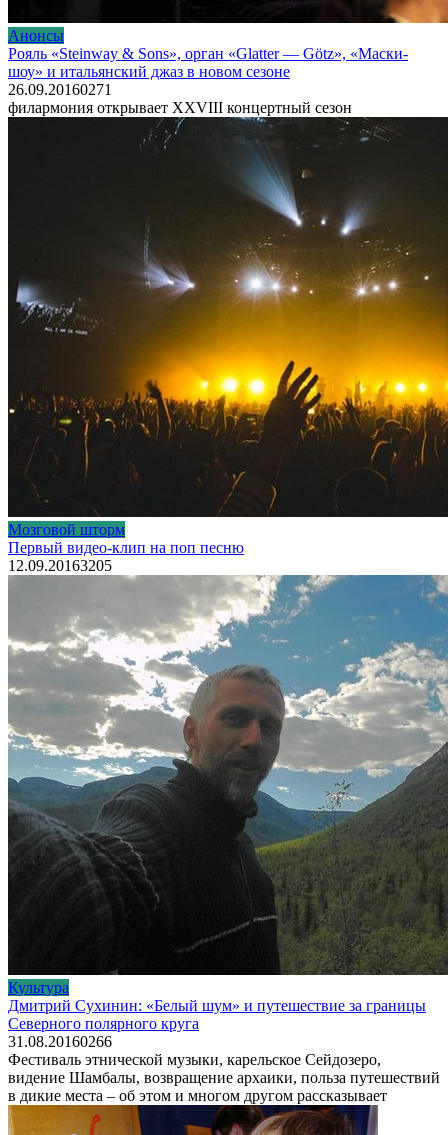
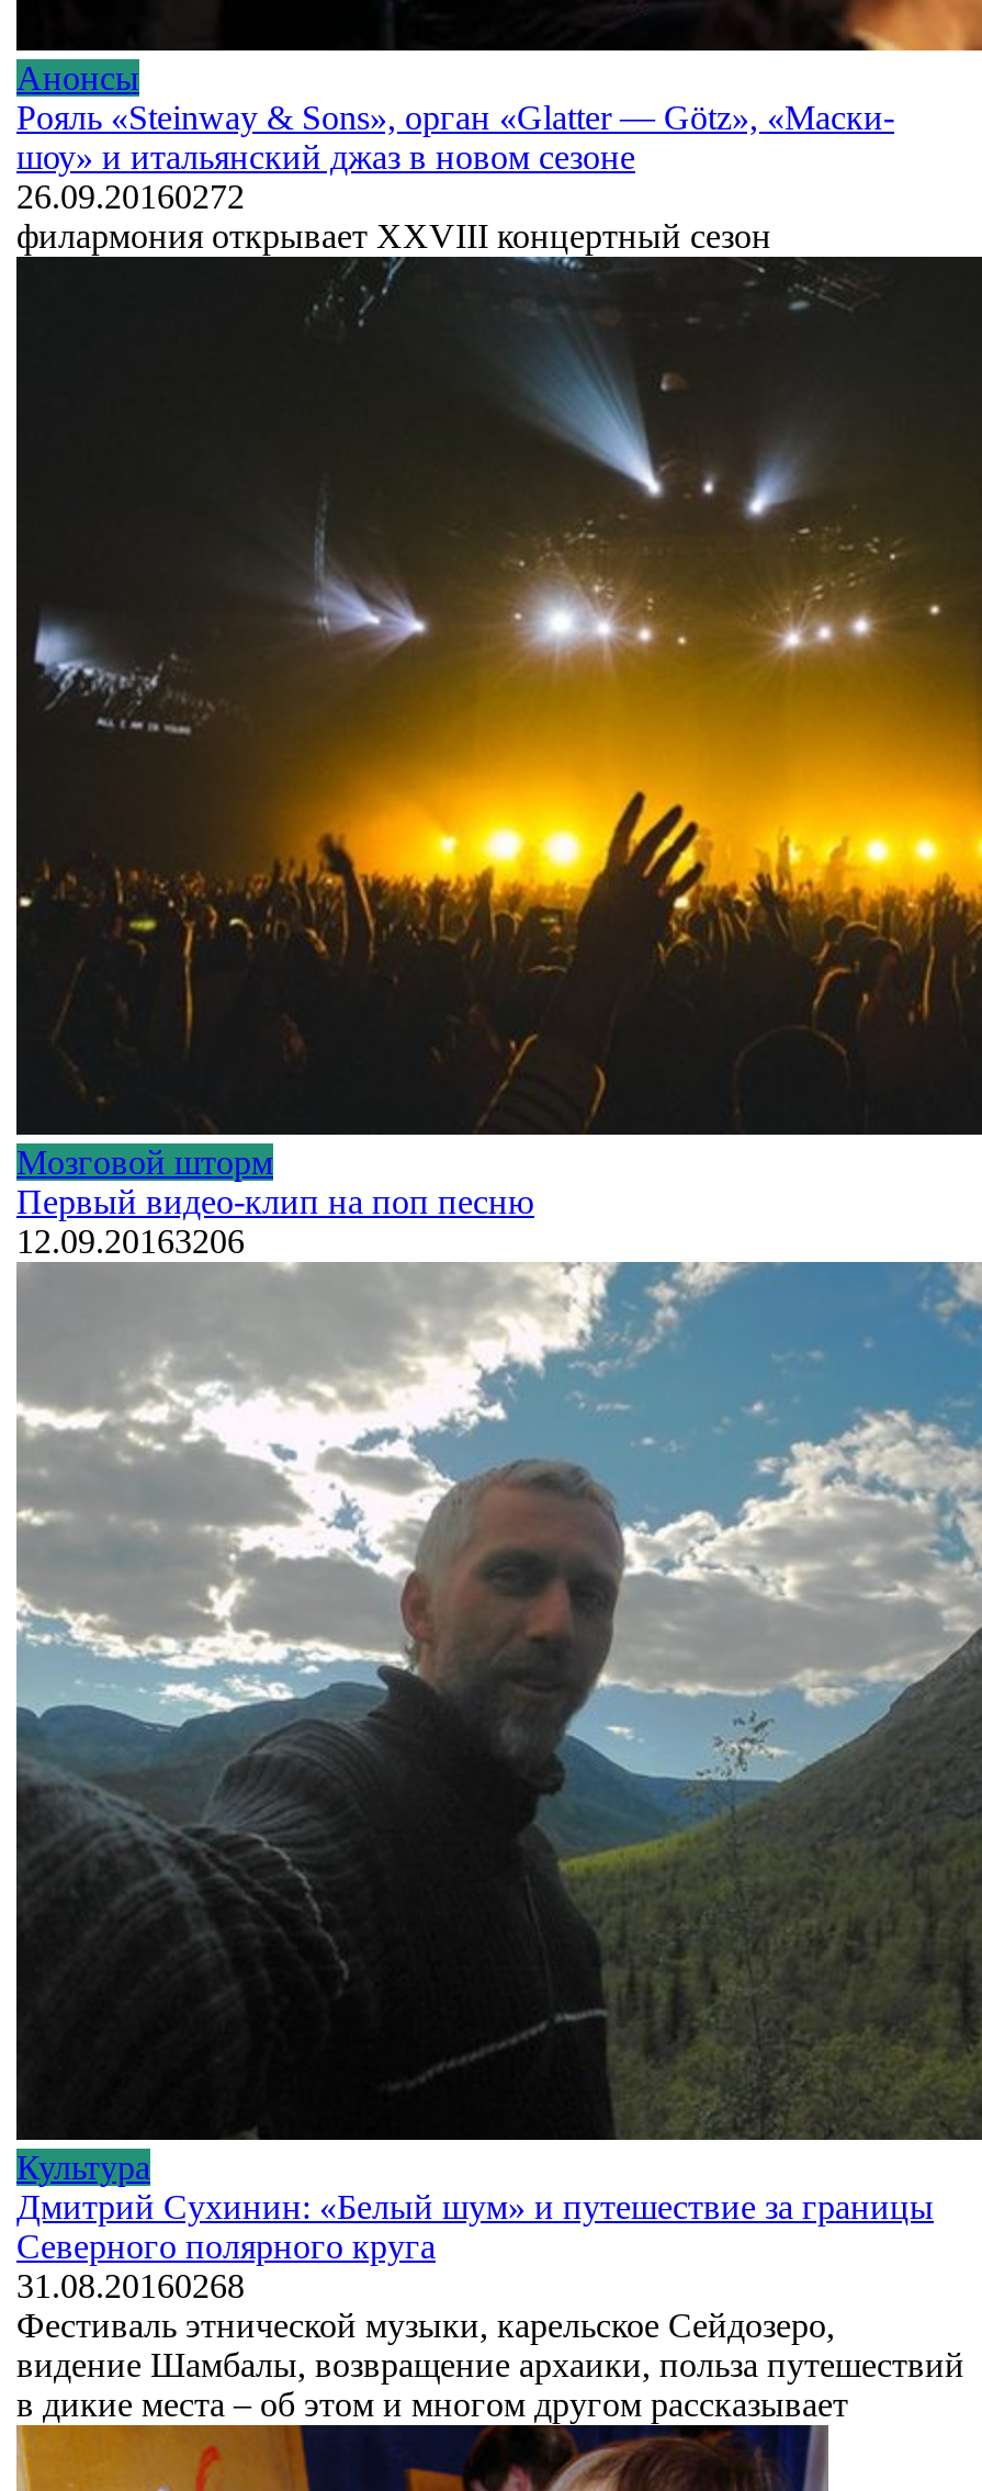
[8,81,112,98] 26.09.20160271 -> [16,178,245,215] 26.09.20160272
[8,557,112,574] 12.09.20163205 -> [16,1222,245,1260] 12.09.20163206
[8,1033,112,1050] 31.08.20160266 -> [16,2267,245,2304] 31.08.20160268

